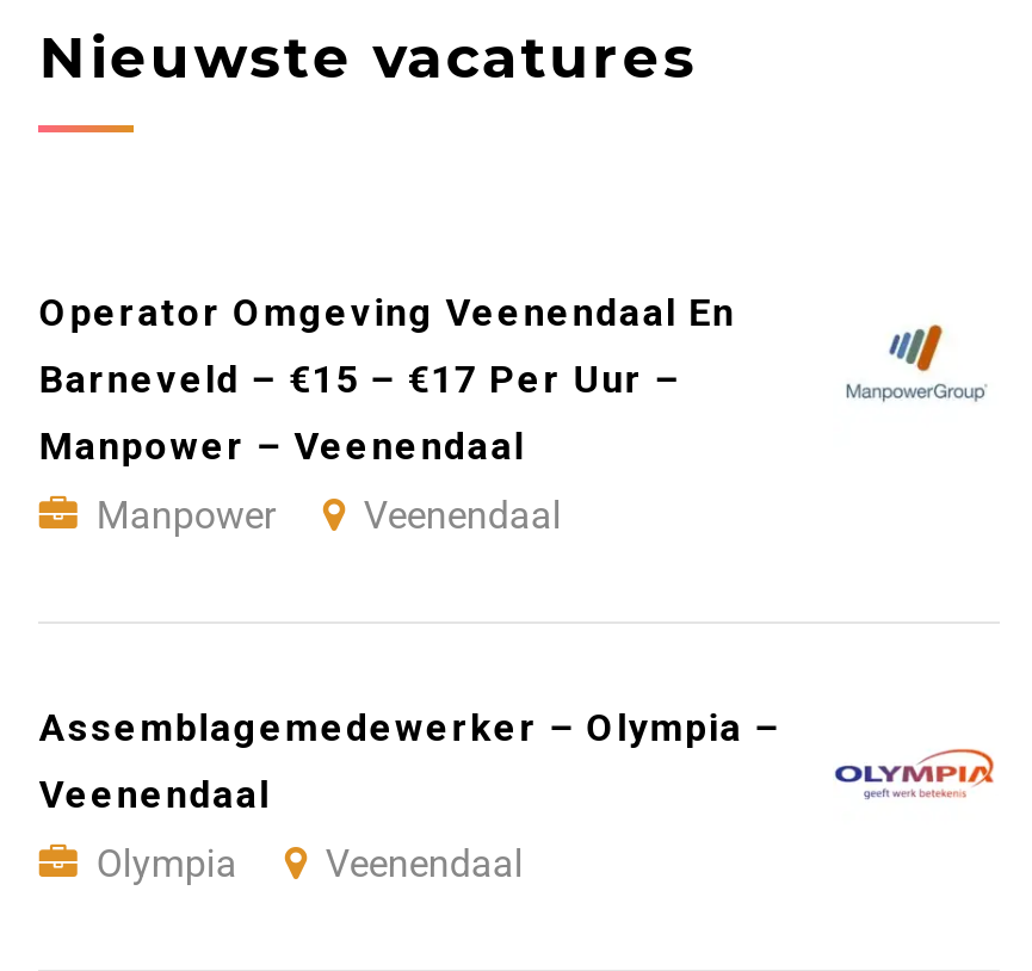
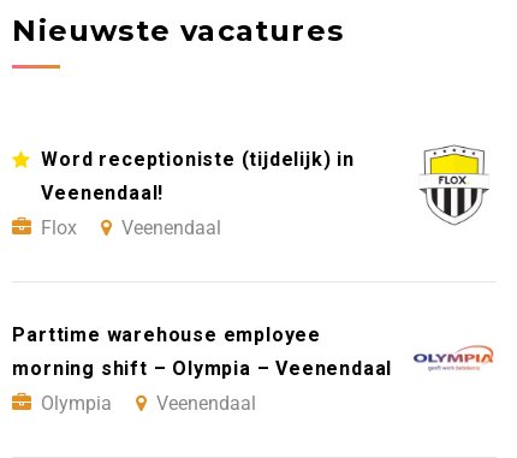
[39,289,735,537] Operator Omgeving Veenendaal En | Barneveld – €15 – €17 Per Uur – | Manpower – Veenendaal | Manpower -> [41,148,354,239] Word receptioniste (tijdelijk) in | Veenendaal! | Flox
[845,322,988,439] [image] -> [418,144,489,226] [image]
[39,704,780,750] Assemblagemedewerker – Olympia – -> [13,324,321,346] Parttime warehouse employee
[39,771,271,816] Veenendaal -> [13,357,392,380] morning shift – Olympia – Veenendaal

